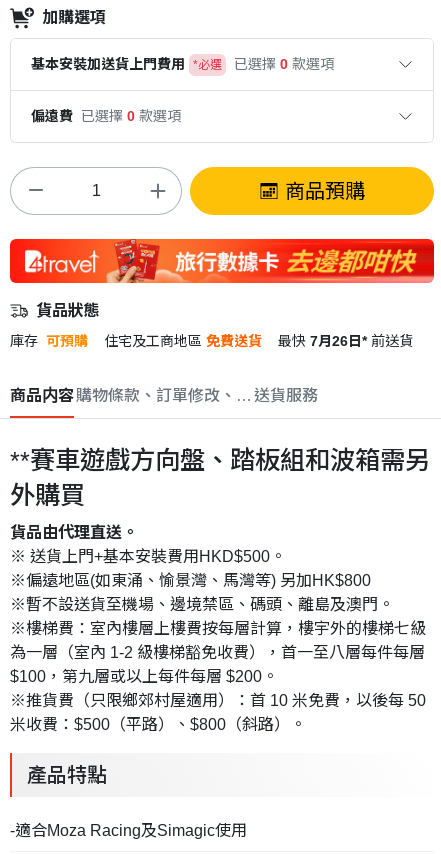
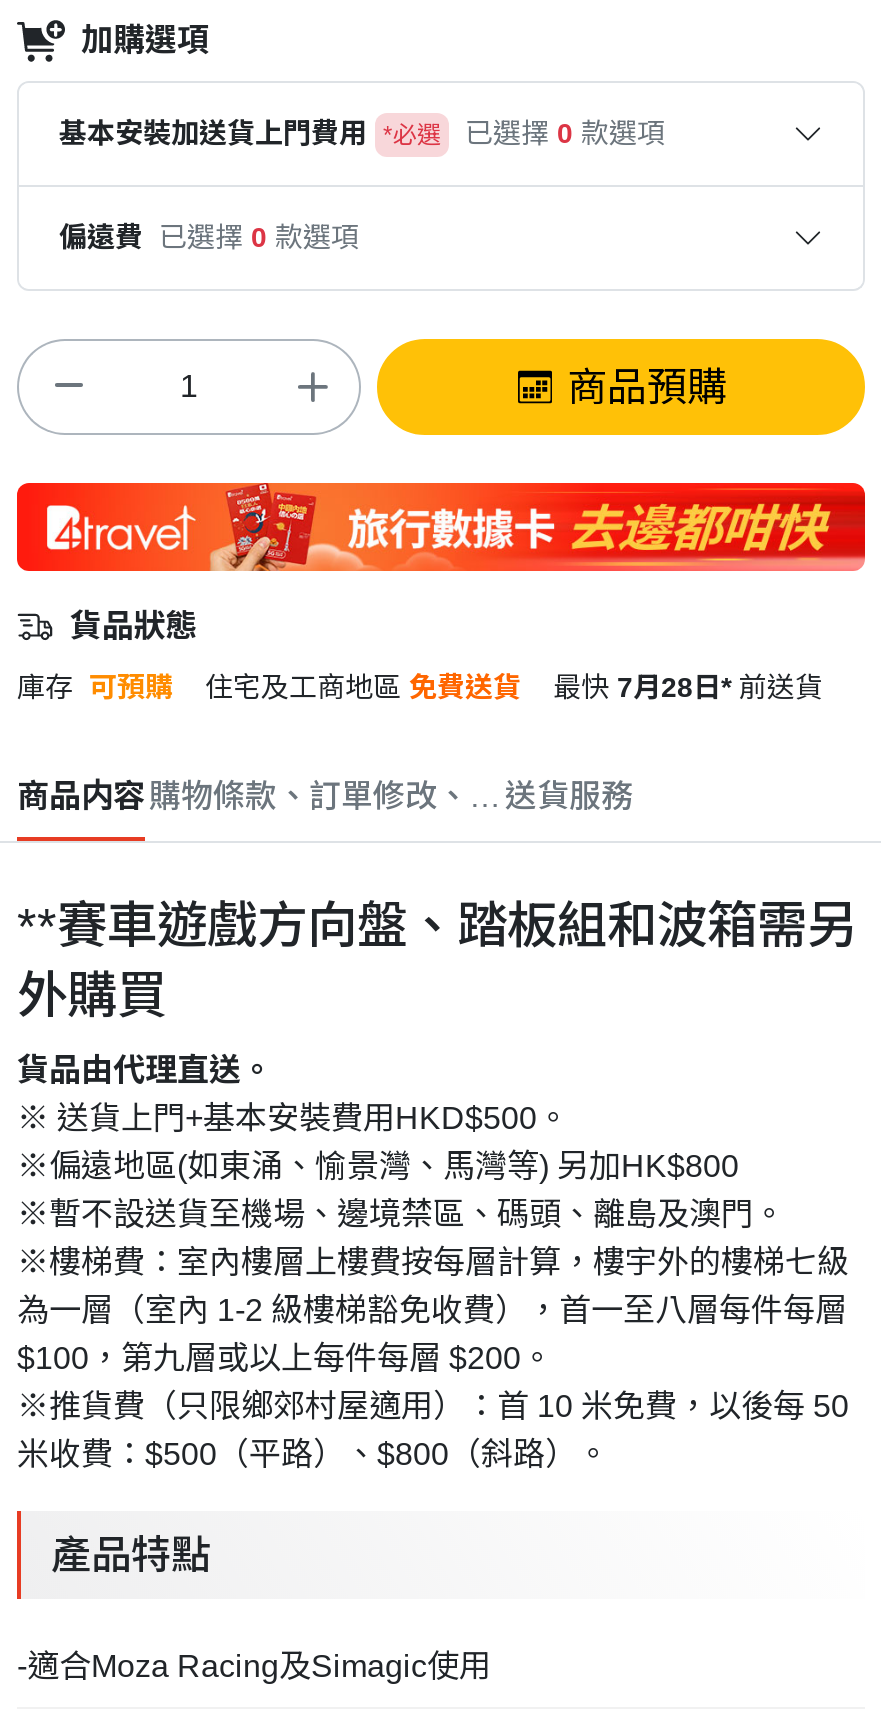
[278,333,413,349] 最快 7月26日* 前送貨 -> [553,671,823,703] 最快 7月28日* 前送貨

